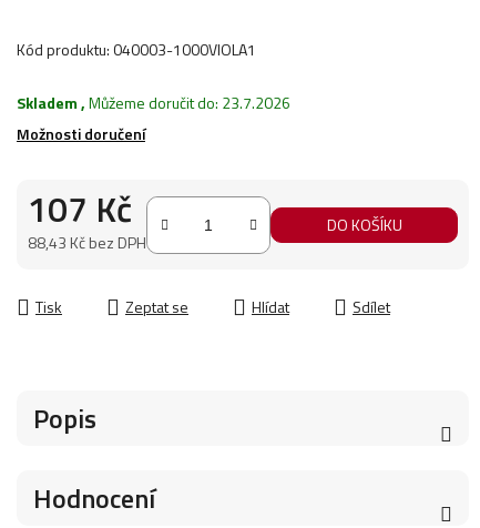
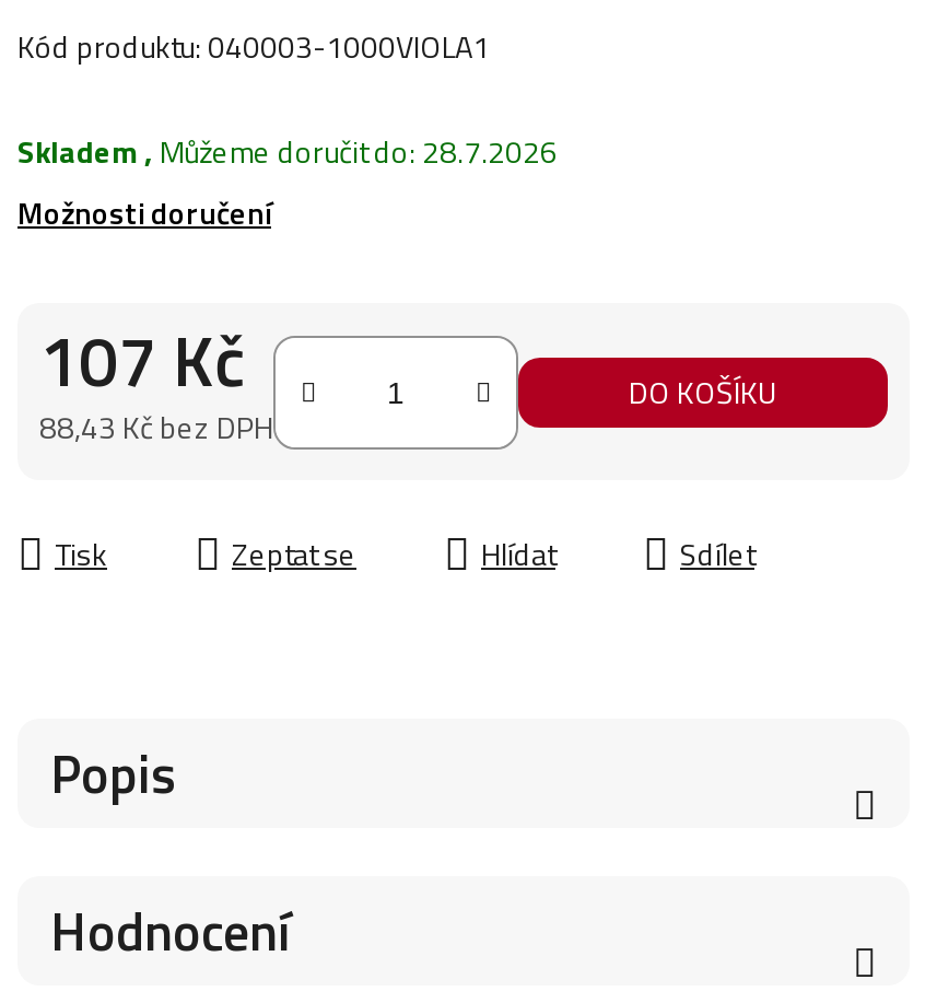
[17,91,290,114] Skladem, Můžeme doručit do: 23.7.2026 -> [17,128,558,174] Skladem, Můžeme doručit do: 28.7.2026

